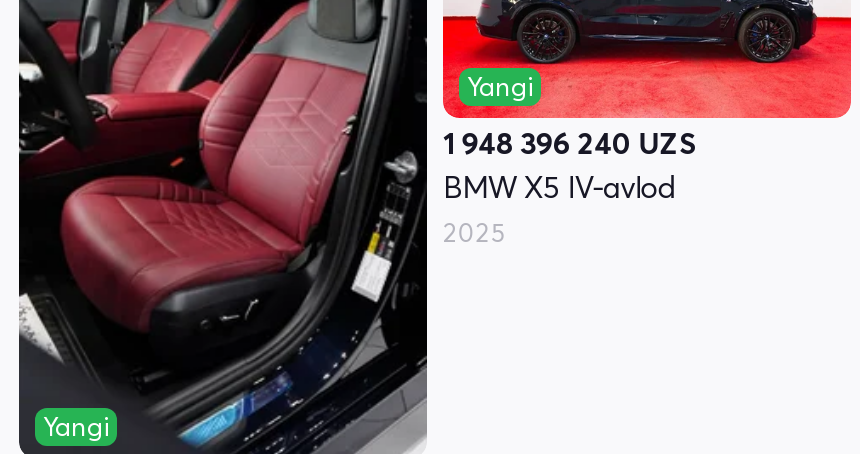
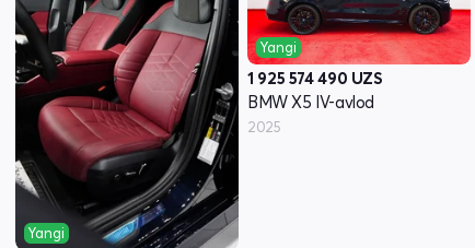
[443,123,696,161] 1 948 396 240 UZS -> [247,67,383,88] 1 925 574 490 UZS

